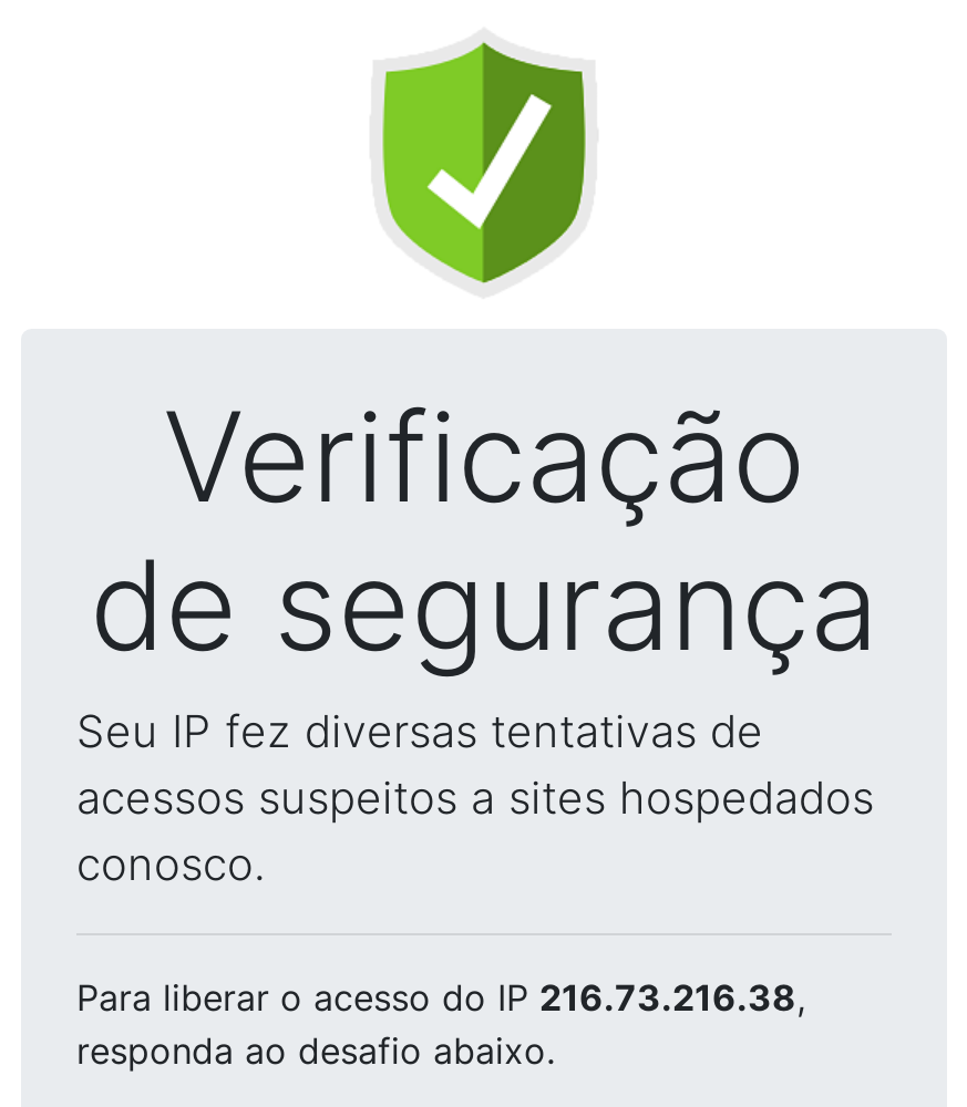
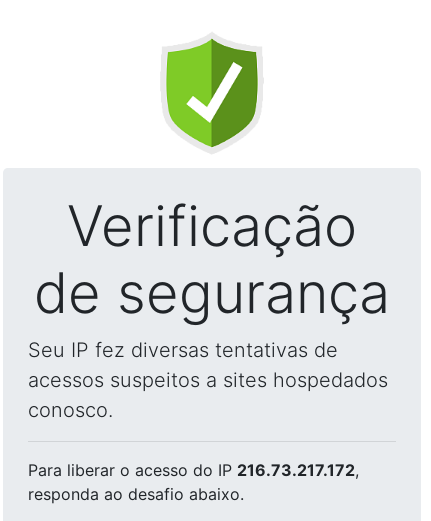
[76,975,805,1020] Para liberar o acesso do IP 216.73.216.38, -> [28,460,359,480] Para liberar o acesso do IP 216.73.217.172,

